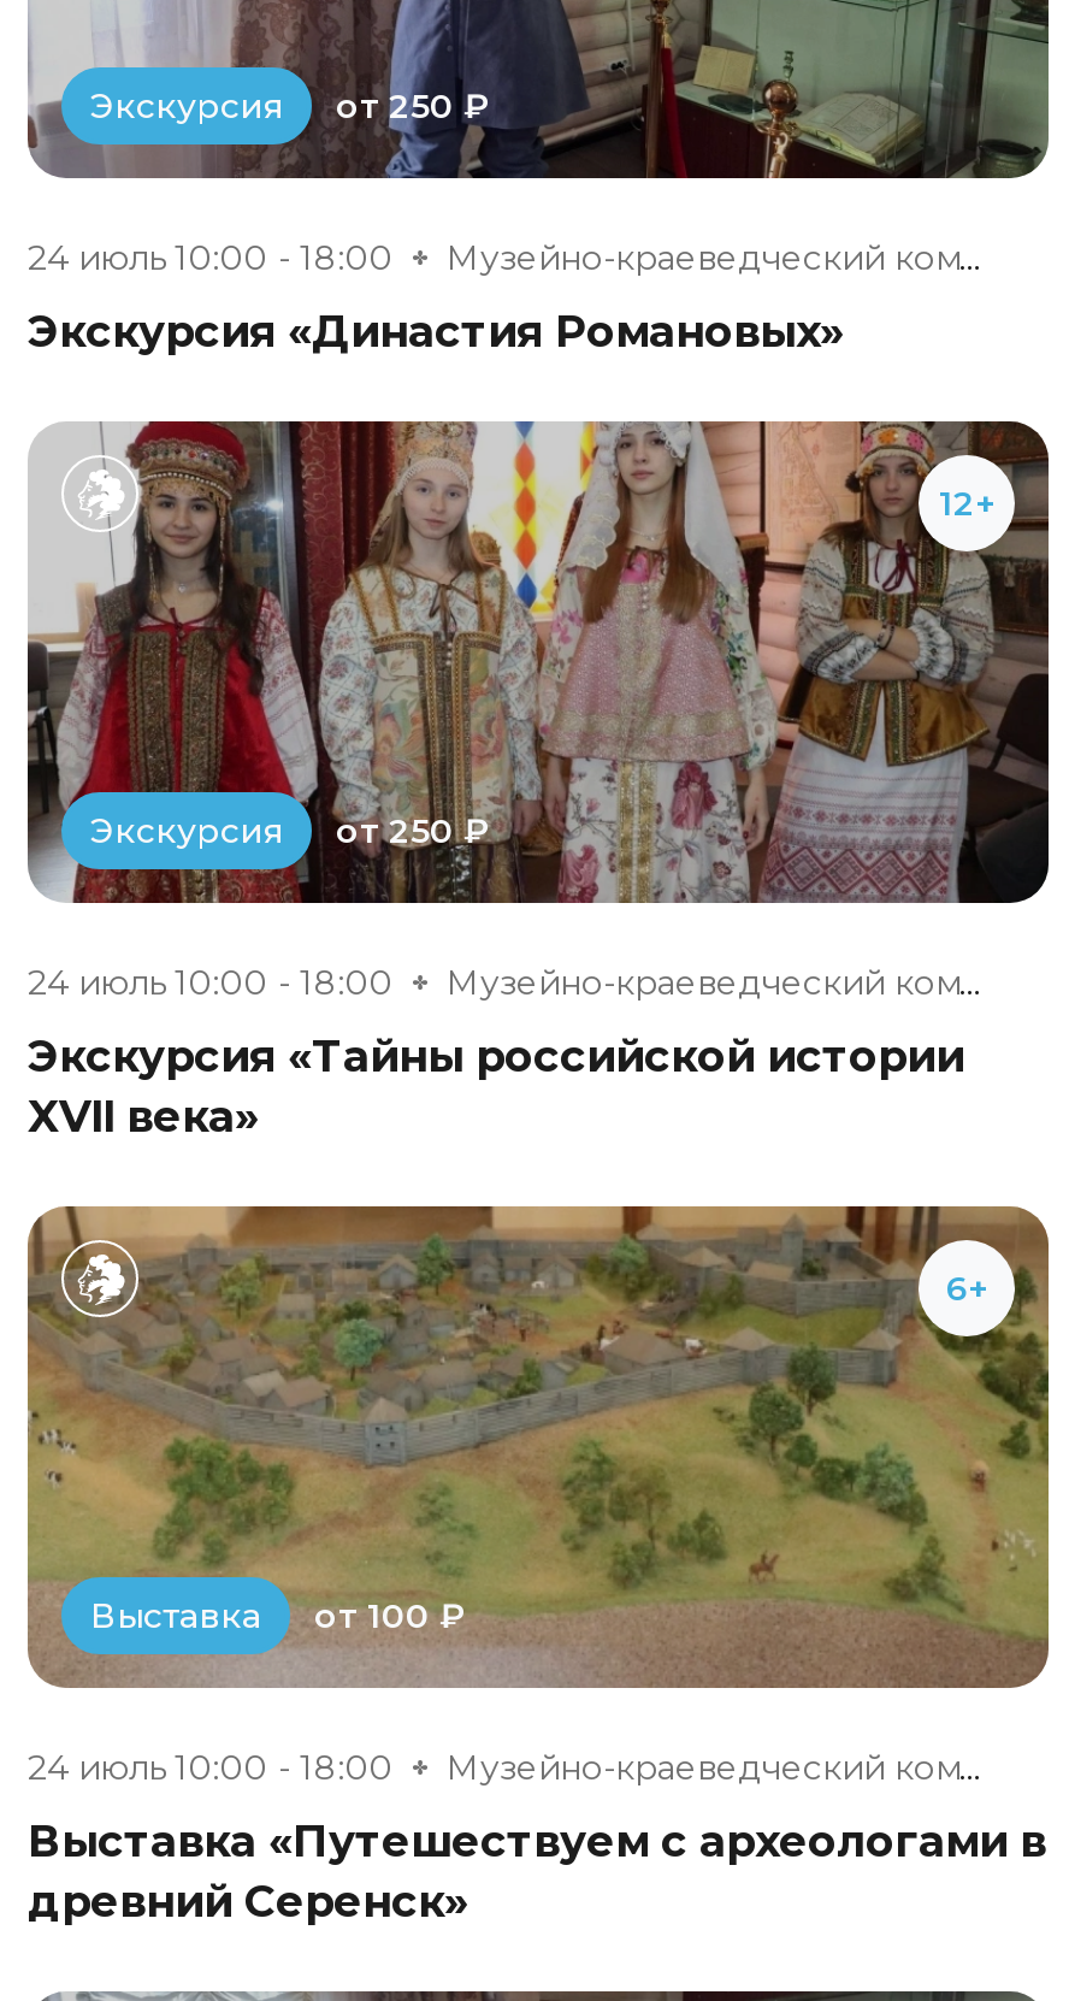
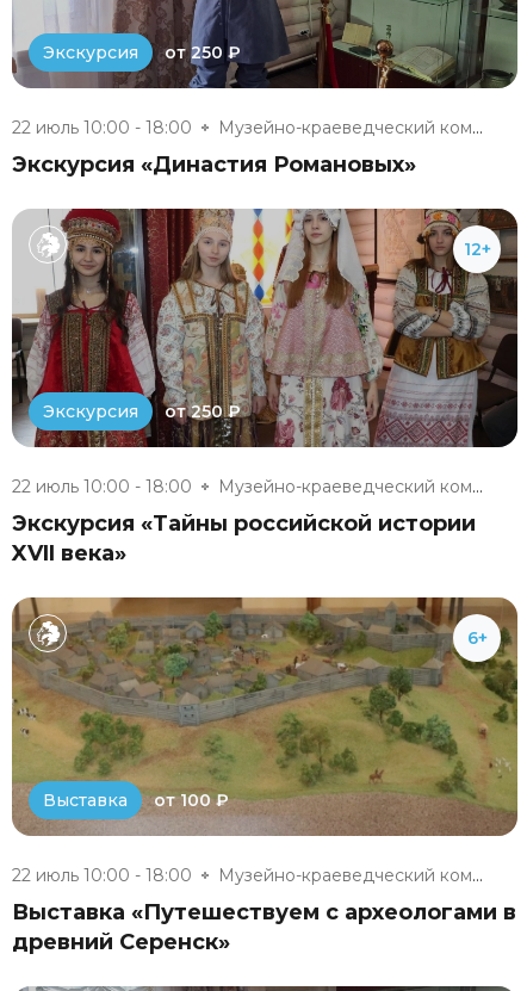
[28,236,394,279] 24 июль 10:00 - 18:00 -> [12,117,192,138] 22 июль 10:00 - 18:00
[28,961,394,1004] 24 июль 10:00 - 18:00 -> [12,476,192,497] 22 июль 10:00 - 18:00
[28,1746,394,1789] 24 июль 10:00 - 18:00 -> [12,865,192,886] 22 июль 10:00 - 18:00

